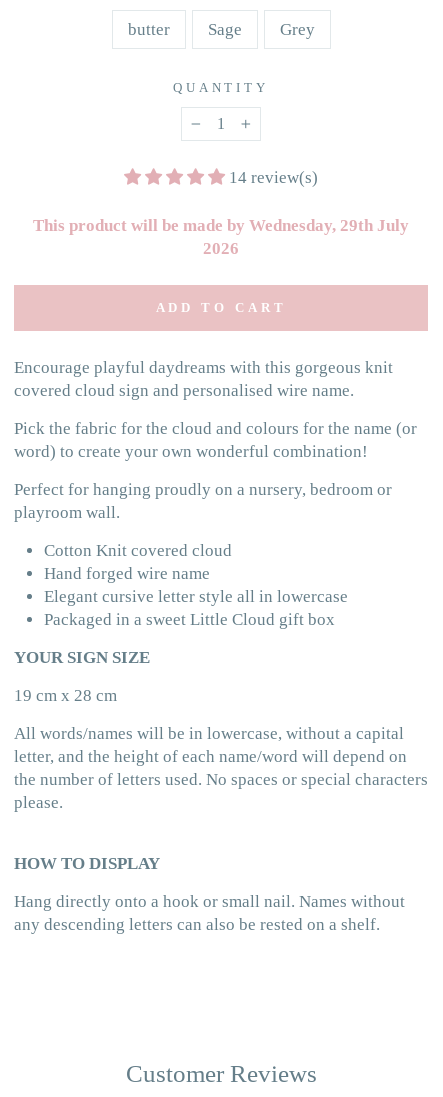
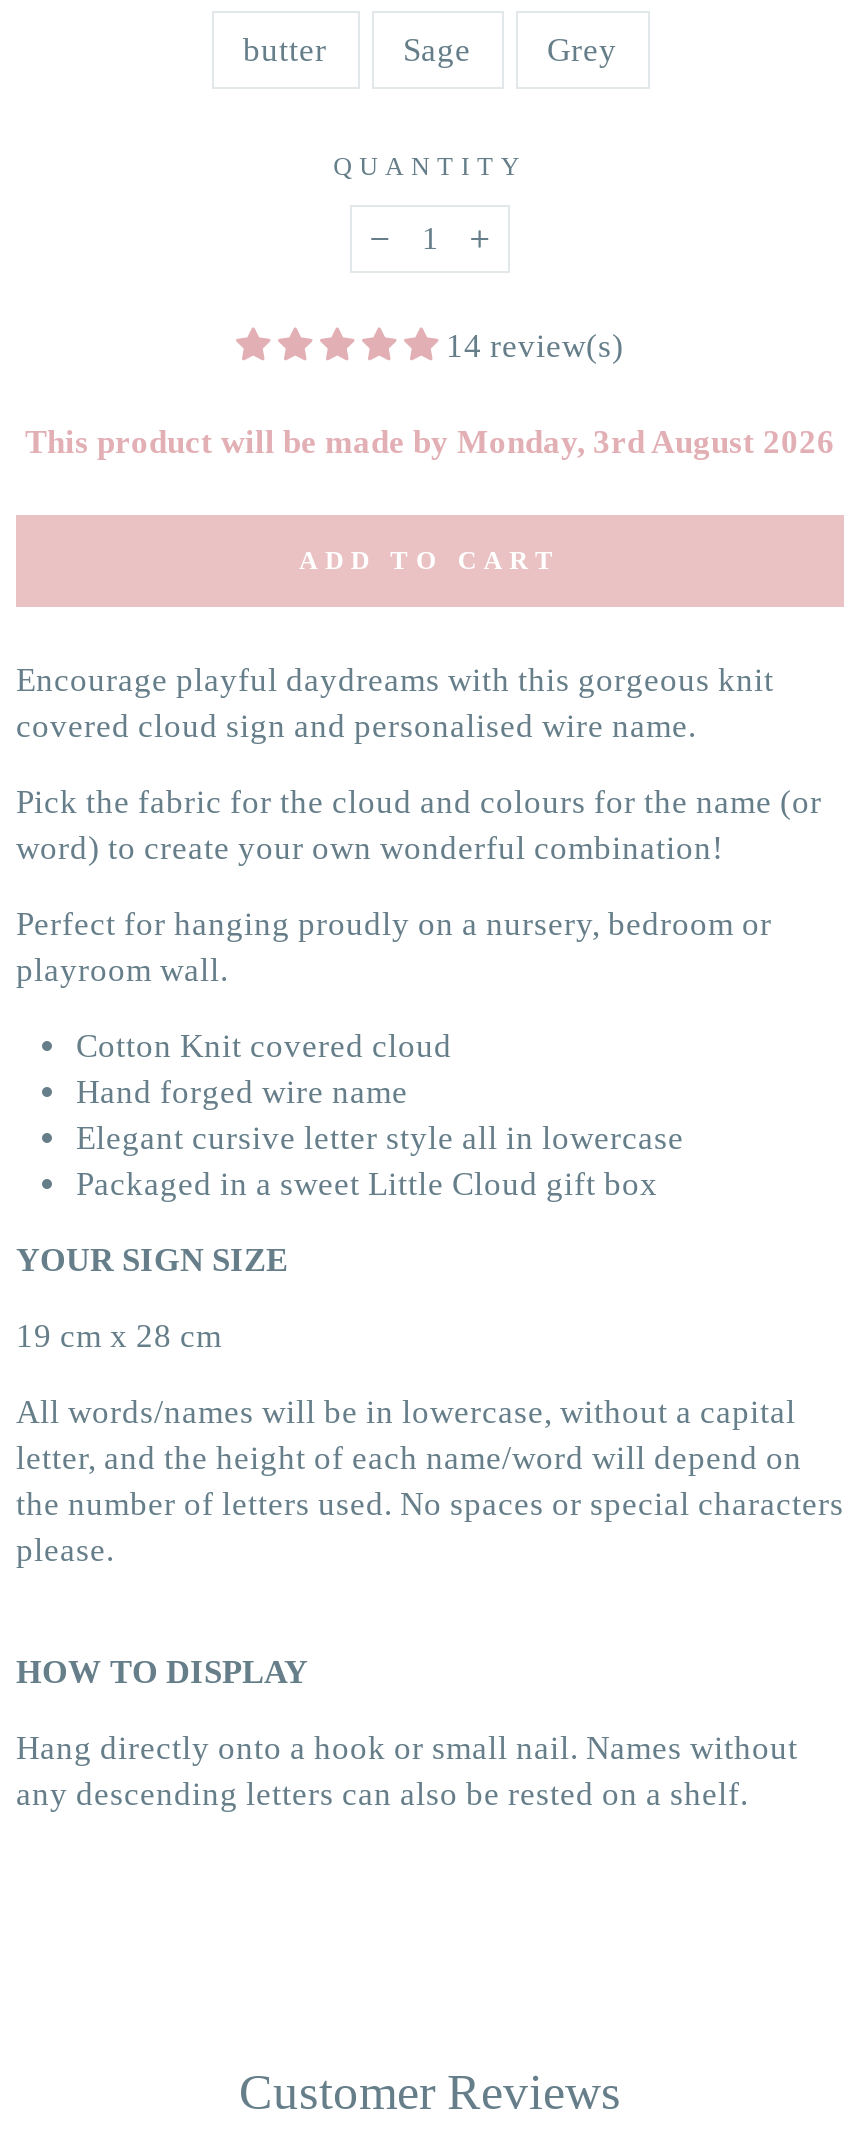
[33,216,409,258] This product will be made by Wednesday, 29th July | 2026 -> [25,423,835,461] This product will be made by Monday, 3rd August 2026

